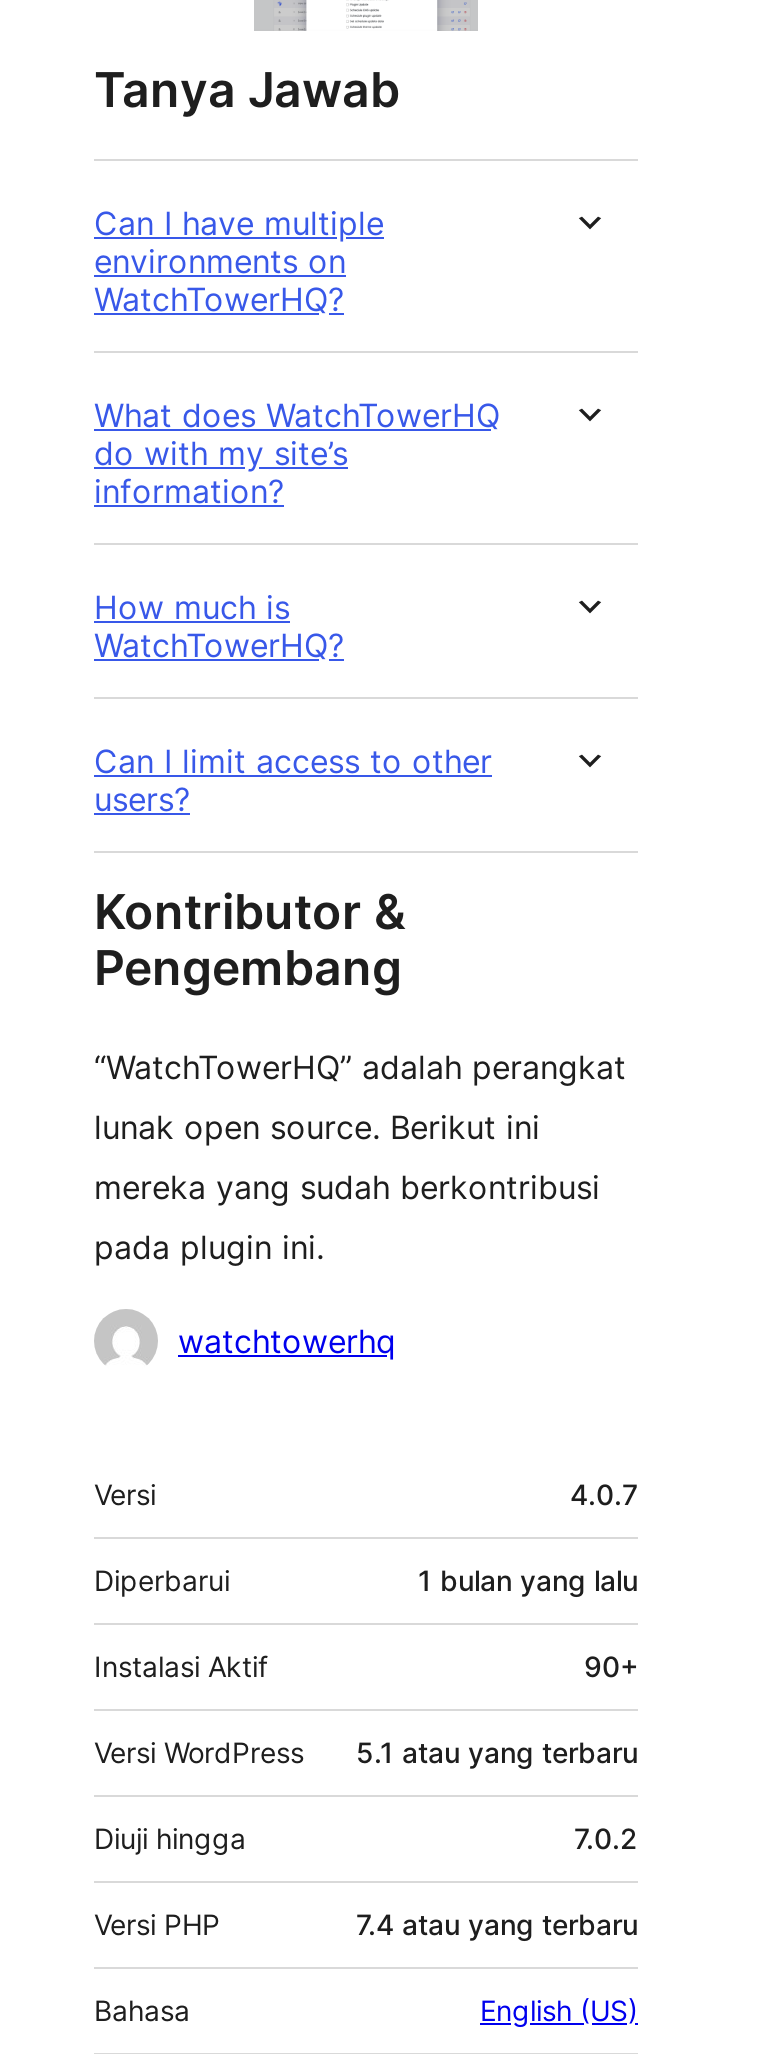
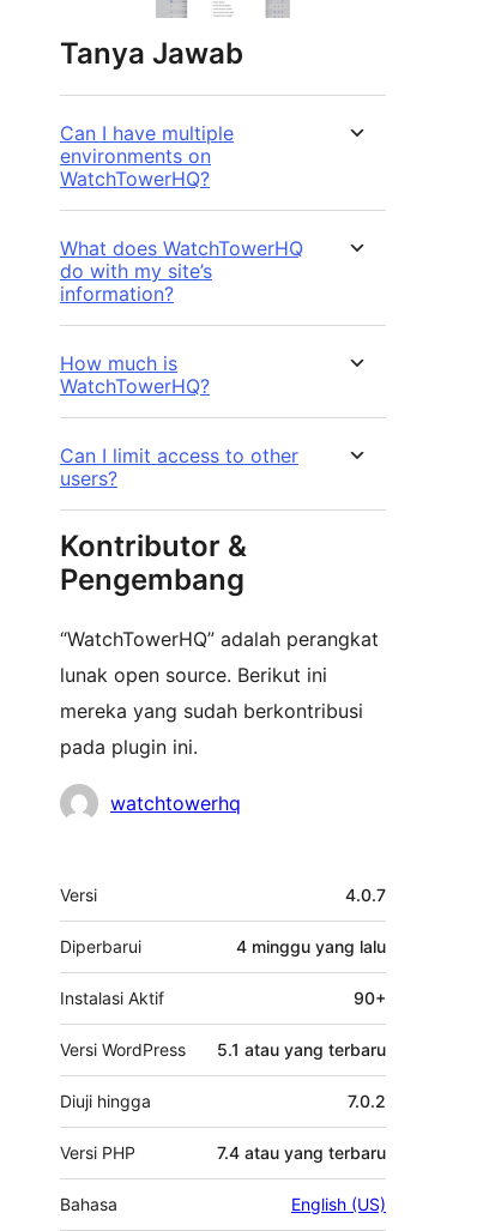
[418,1563,638,1597] 1 bulan yang lalu -> [236,936,386,957] 4 minggu yang lalu

